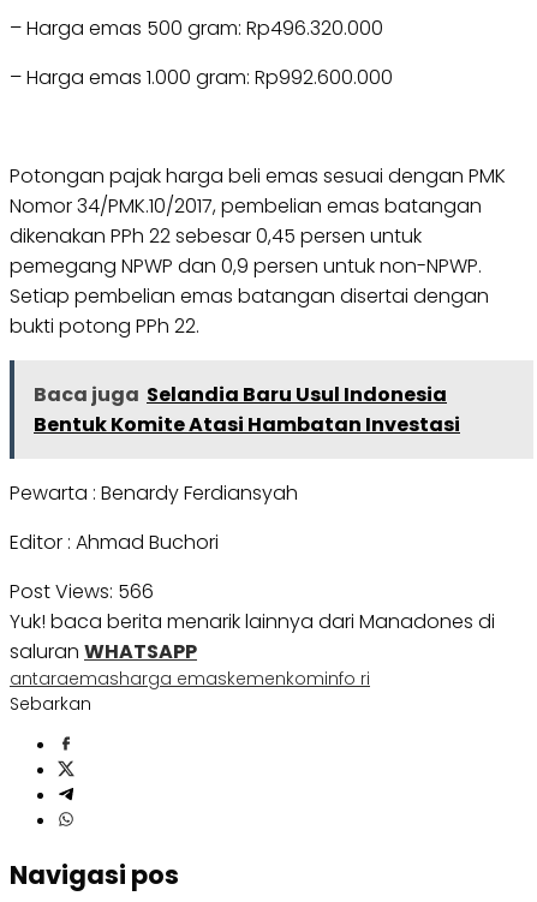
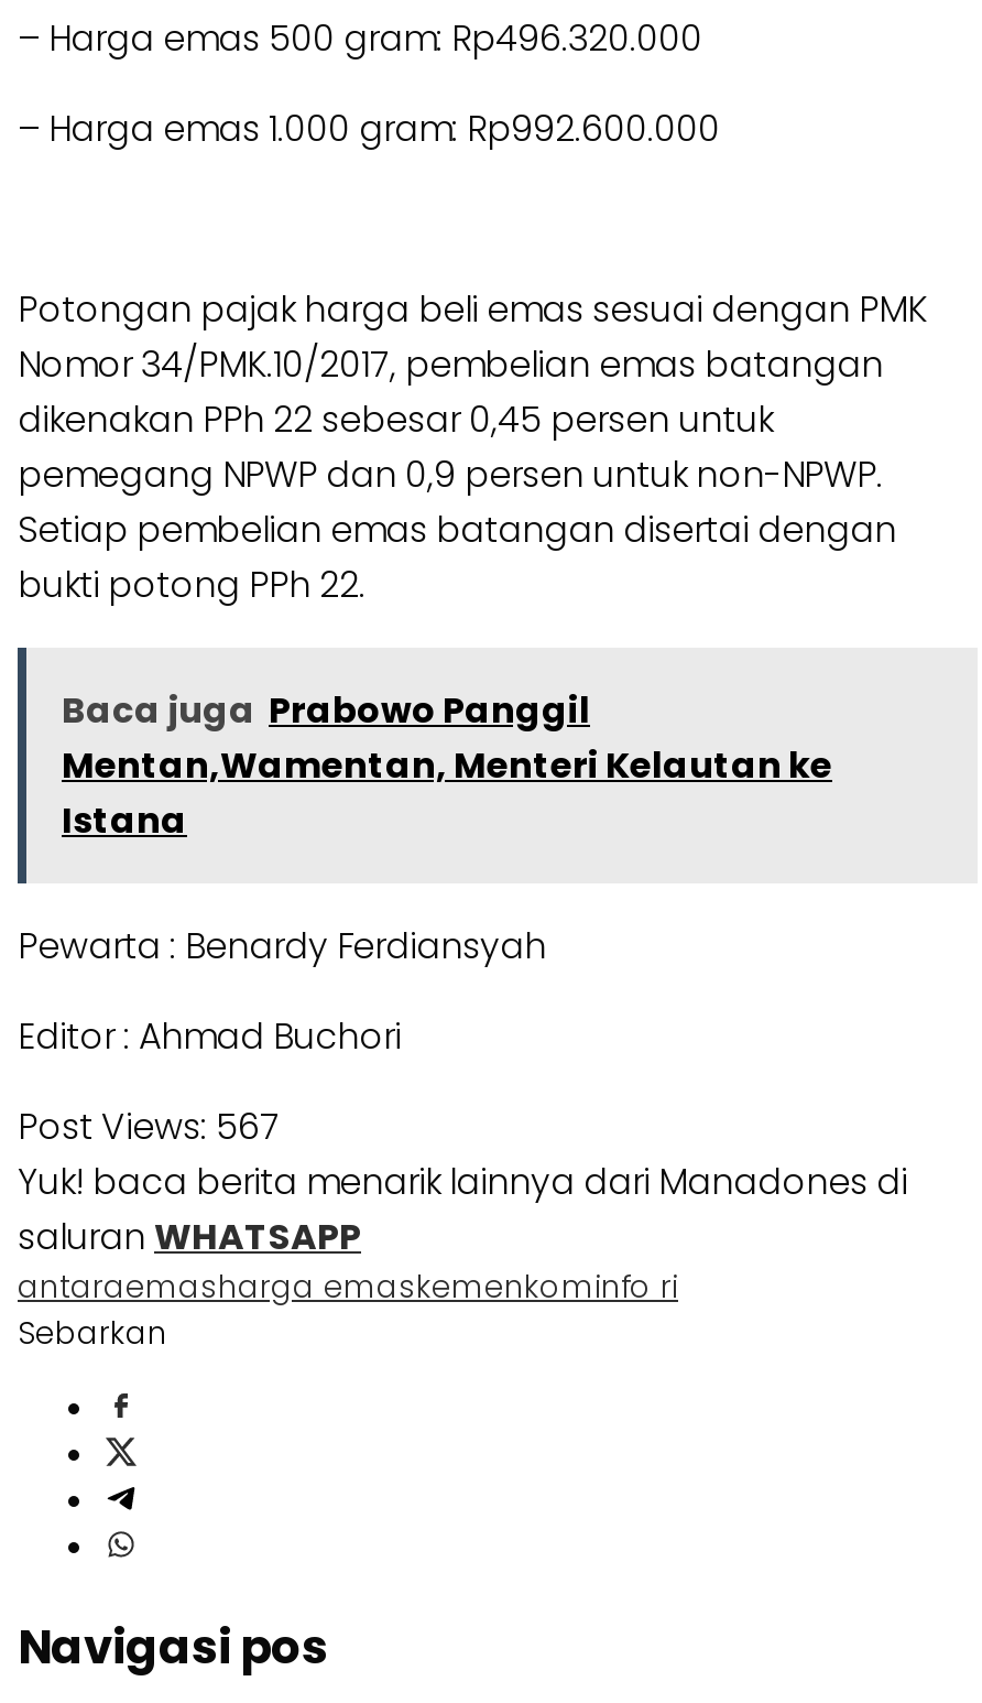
[34,381,460,439] Baca juga Selandia Baru Usul Indonesia | Bentuk Komite Atasi Hambatan Investasi -> [62,685,832,846] Baca juga Prabowo Panggil | Mentan,Wamentan, Menteri Kelautan ke | Istana
[10,578,154,605] Post Views: 566 -> [18,1102,280,1152] Post Views: 567

